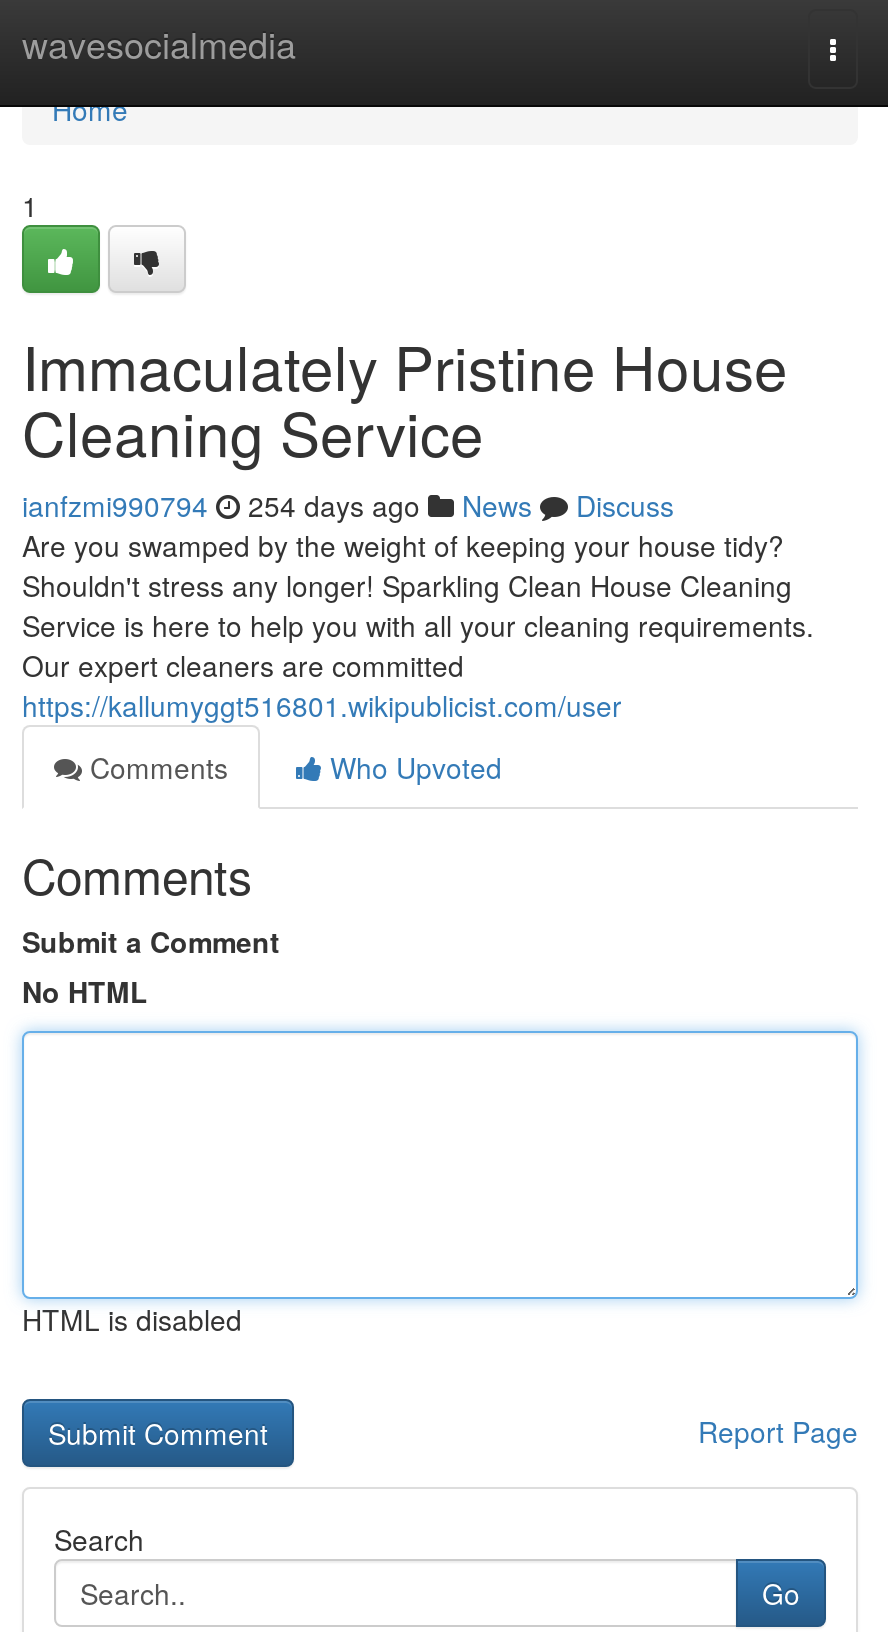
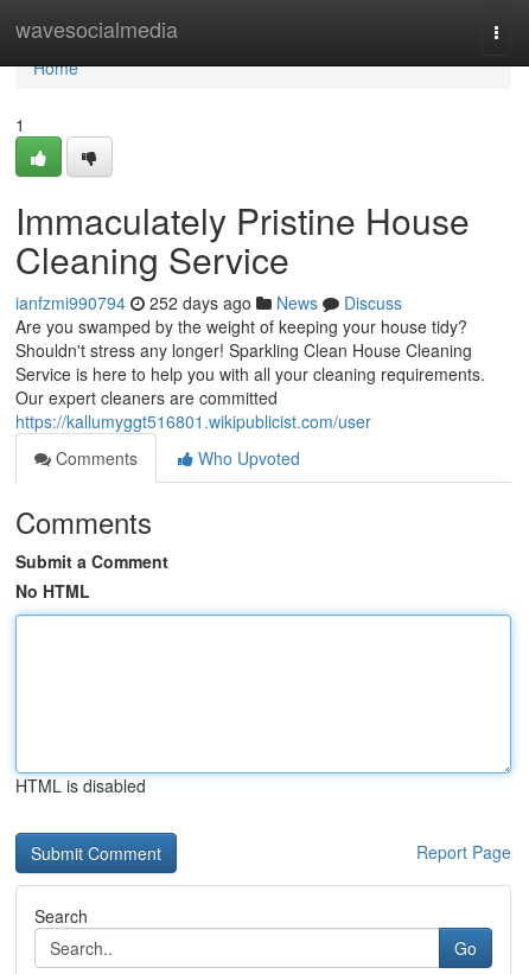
[22,485,674,525] ianfzmi990794 254 days ago News Discuss -> [15,291,402,314] ianfzmi990794 252 days ago News Discuss

